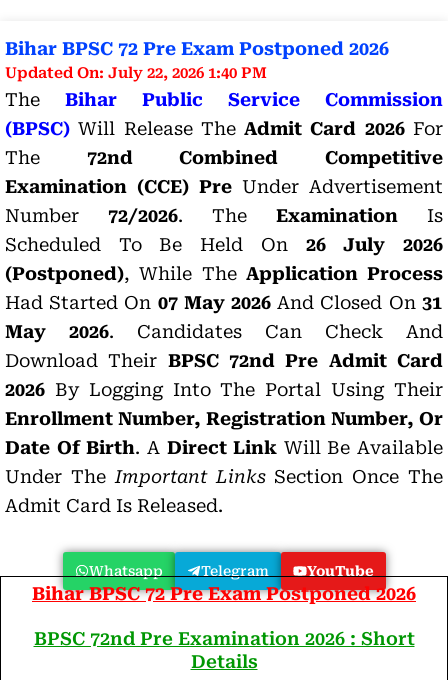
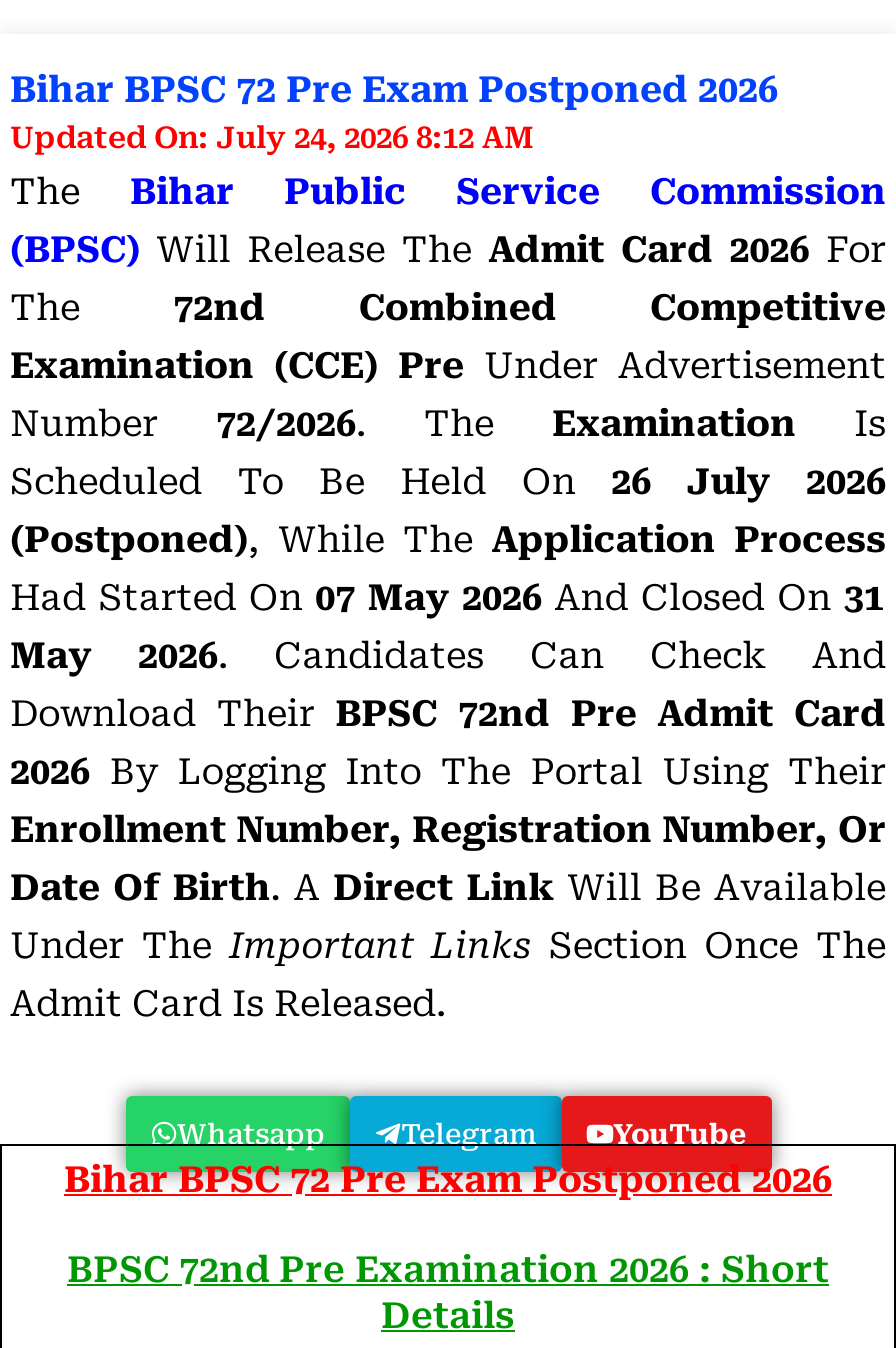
[5,64,267,82] Updated On: July 22, 2026 1:40 PM -> [10,120,534,156] Updated On: July 24, 2026 8:12 AM

